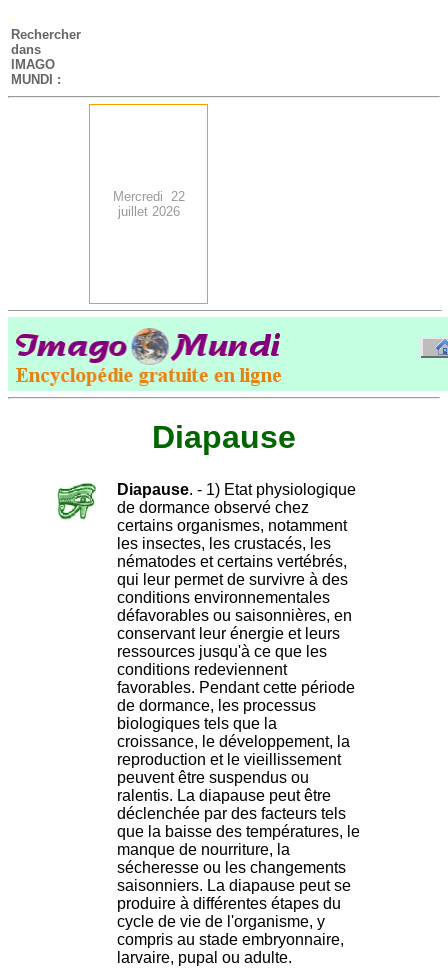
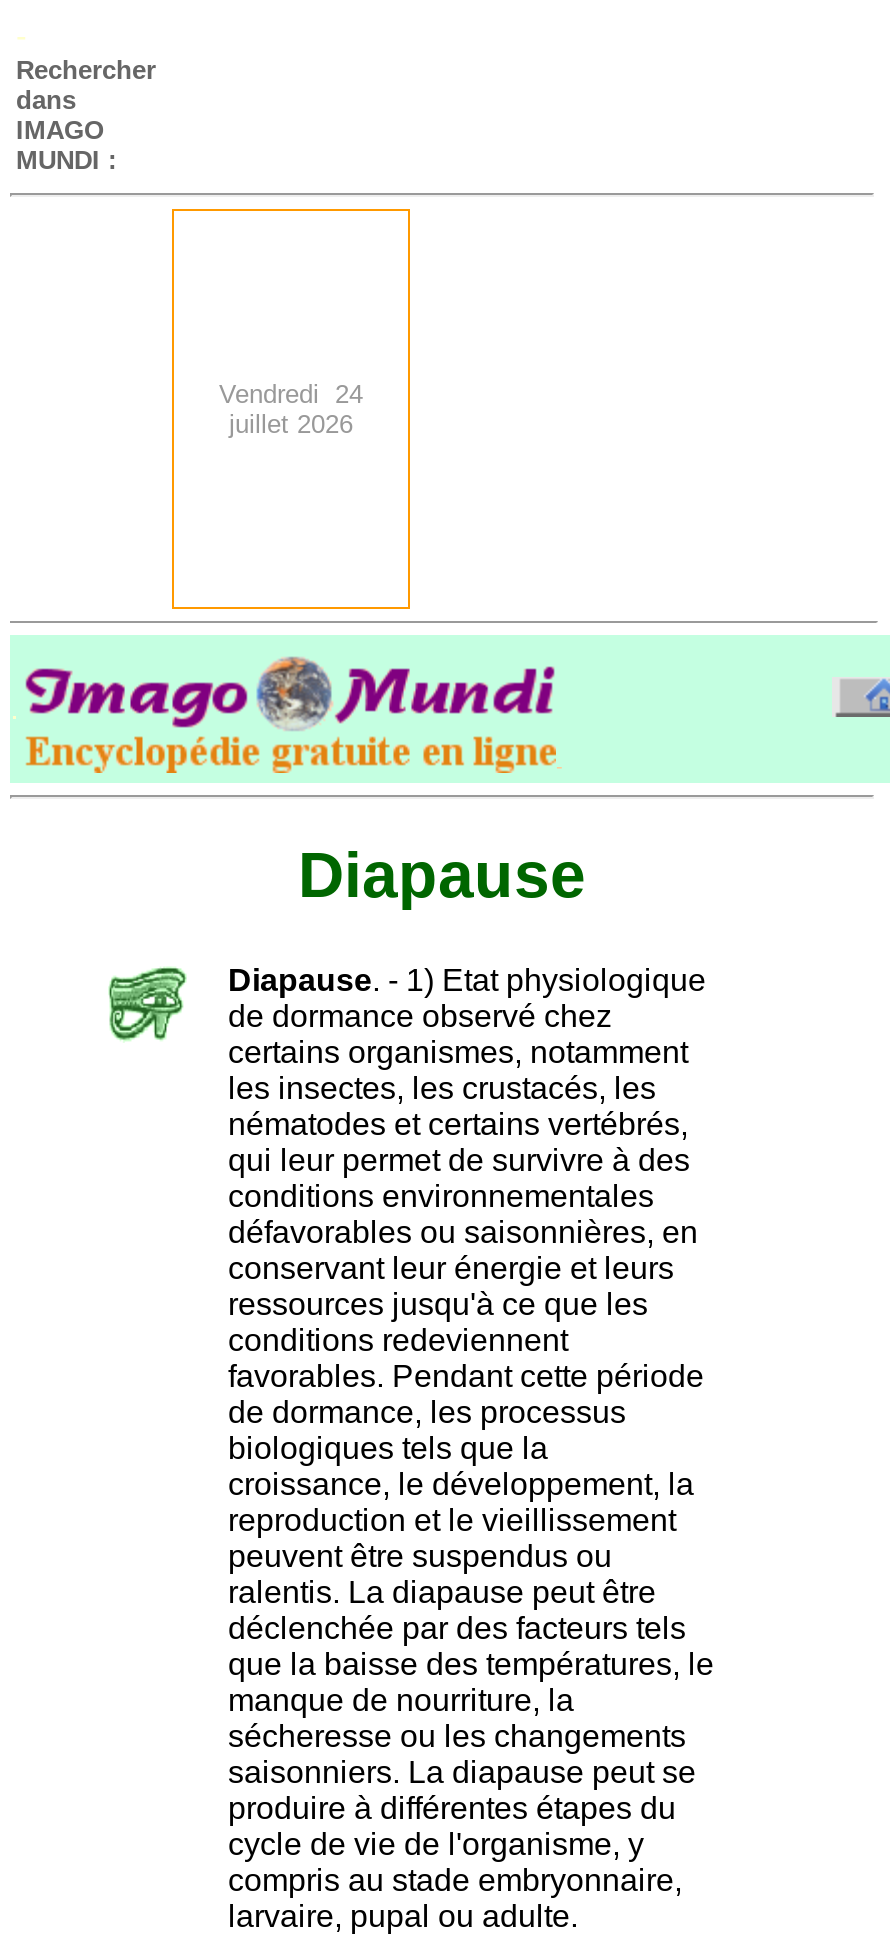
[112,189,184,204] Mercredi 22 -> [219,379,363,409] Vendredi 24

